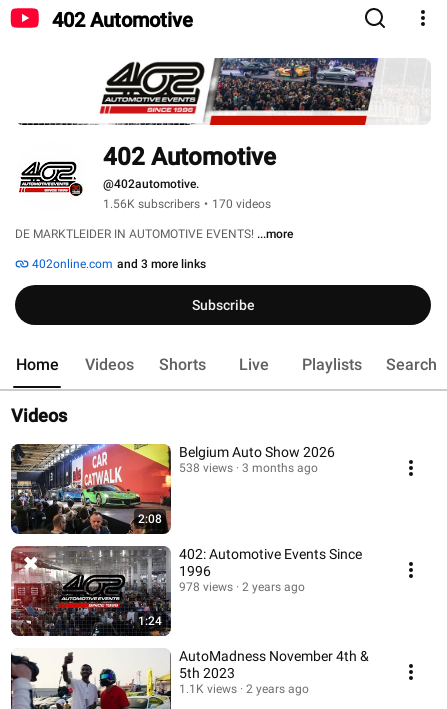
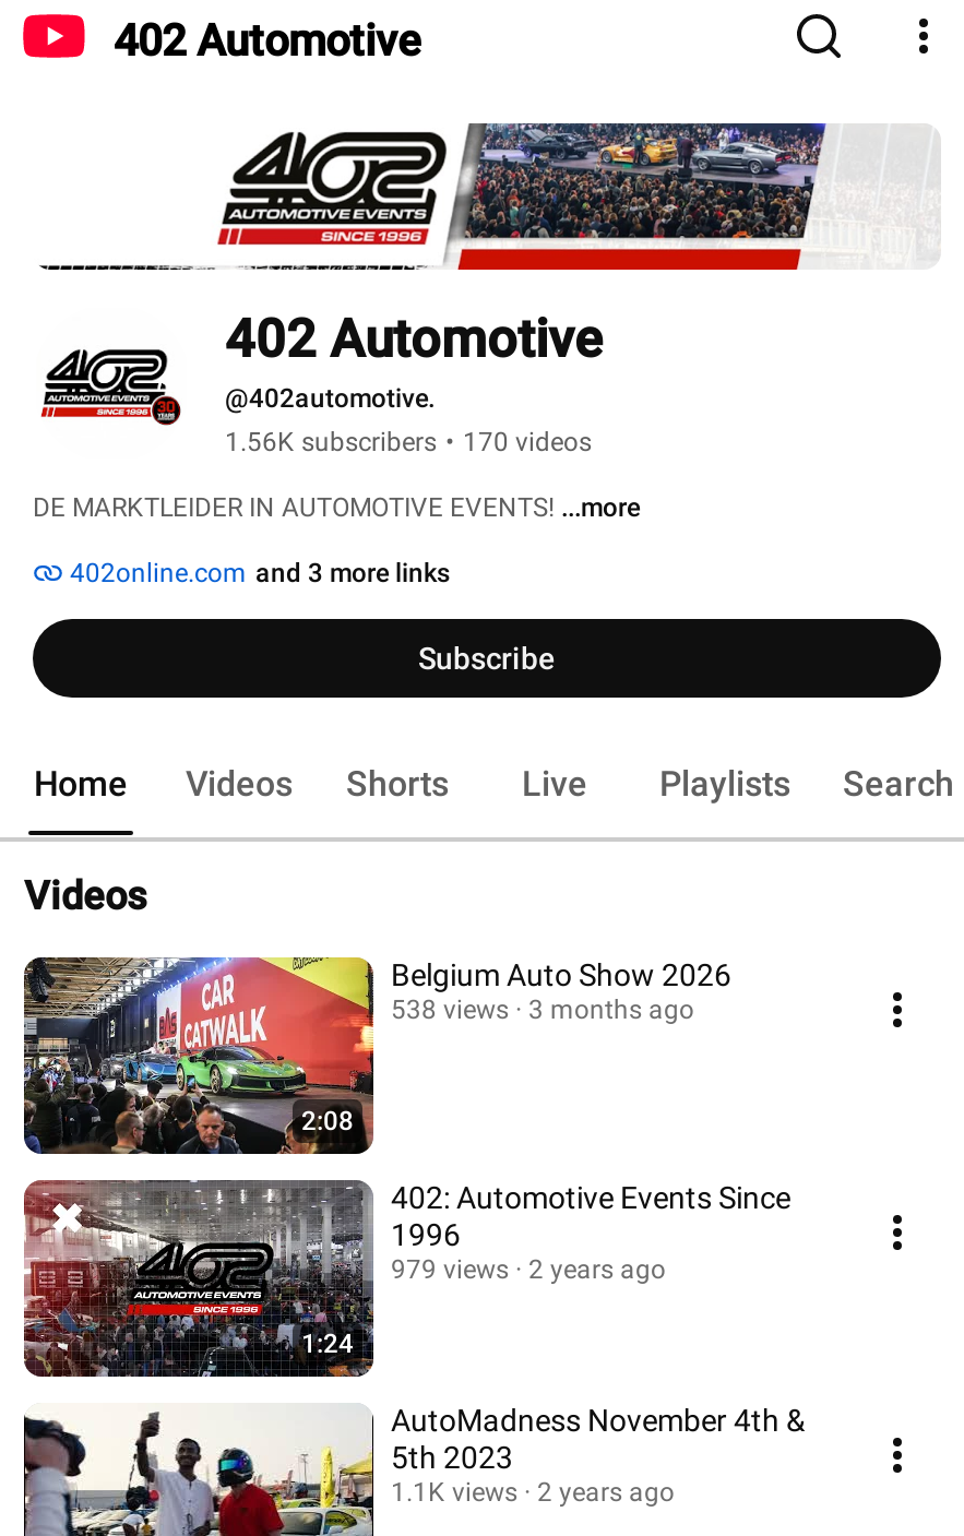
[179,580,305,594] 978 views 2 years ago -> [391,1254,666,1285] 979 views 2 years ago

